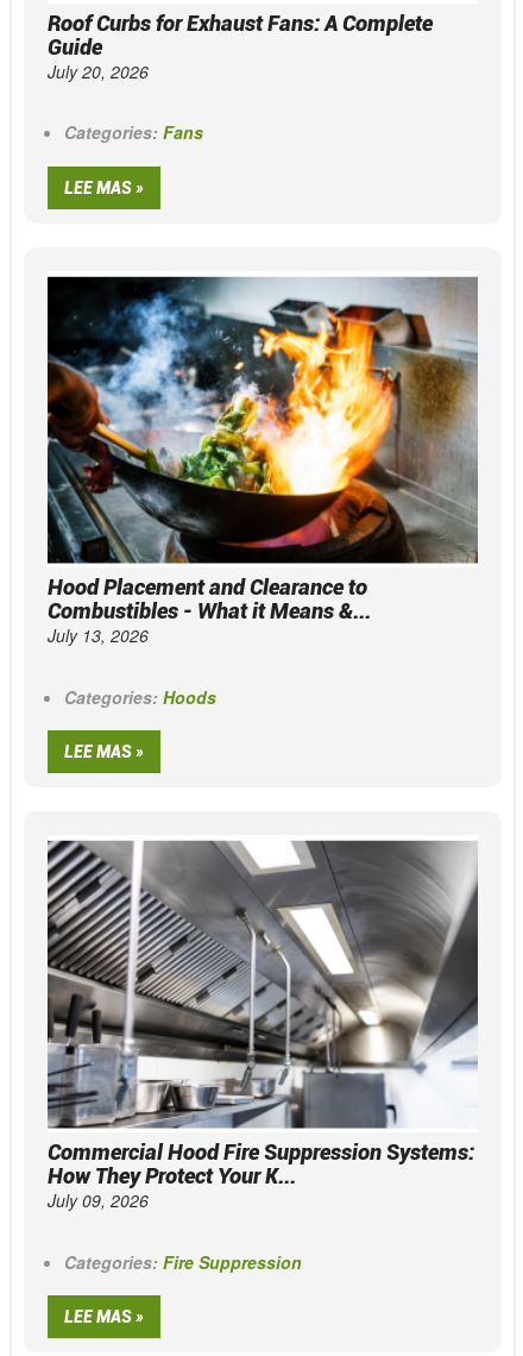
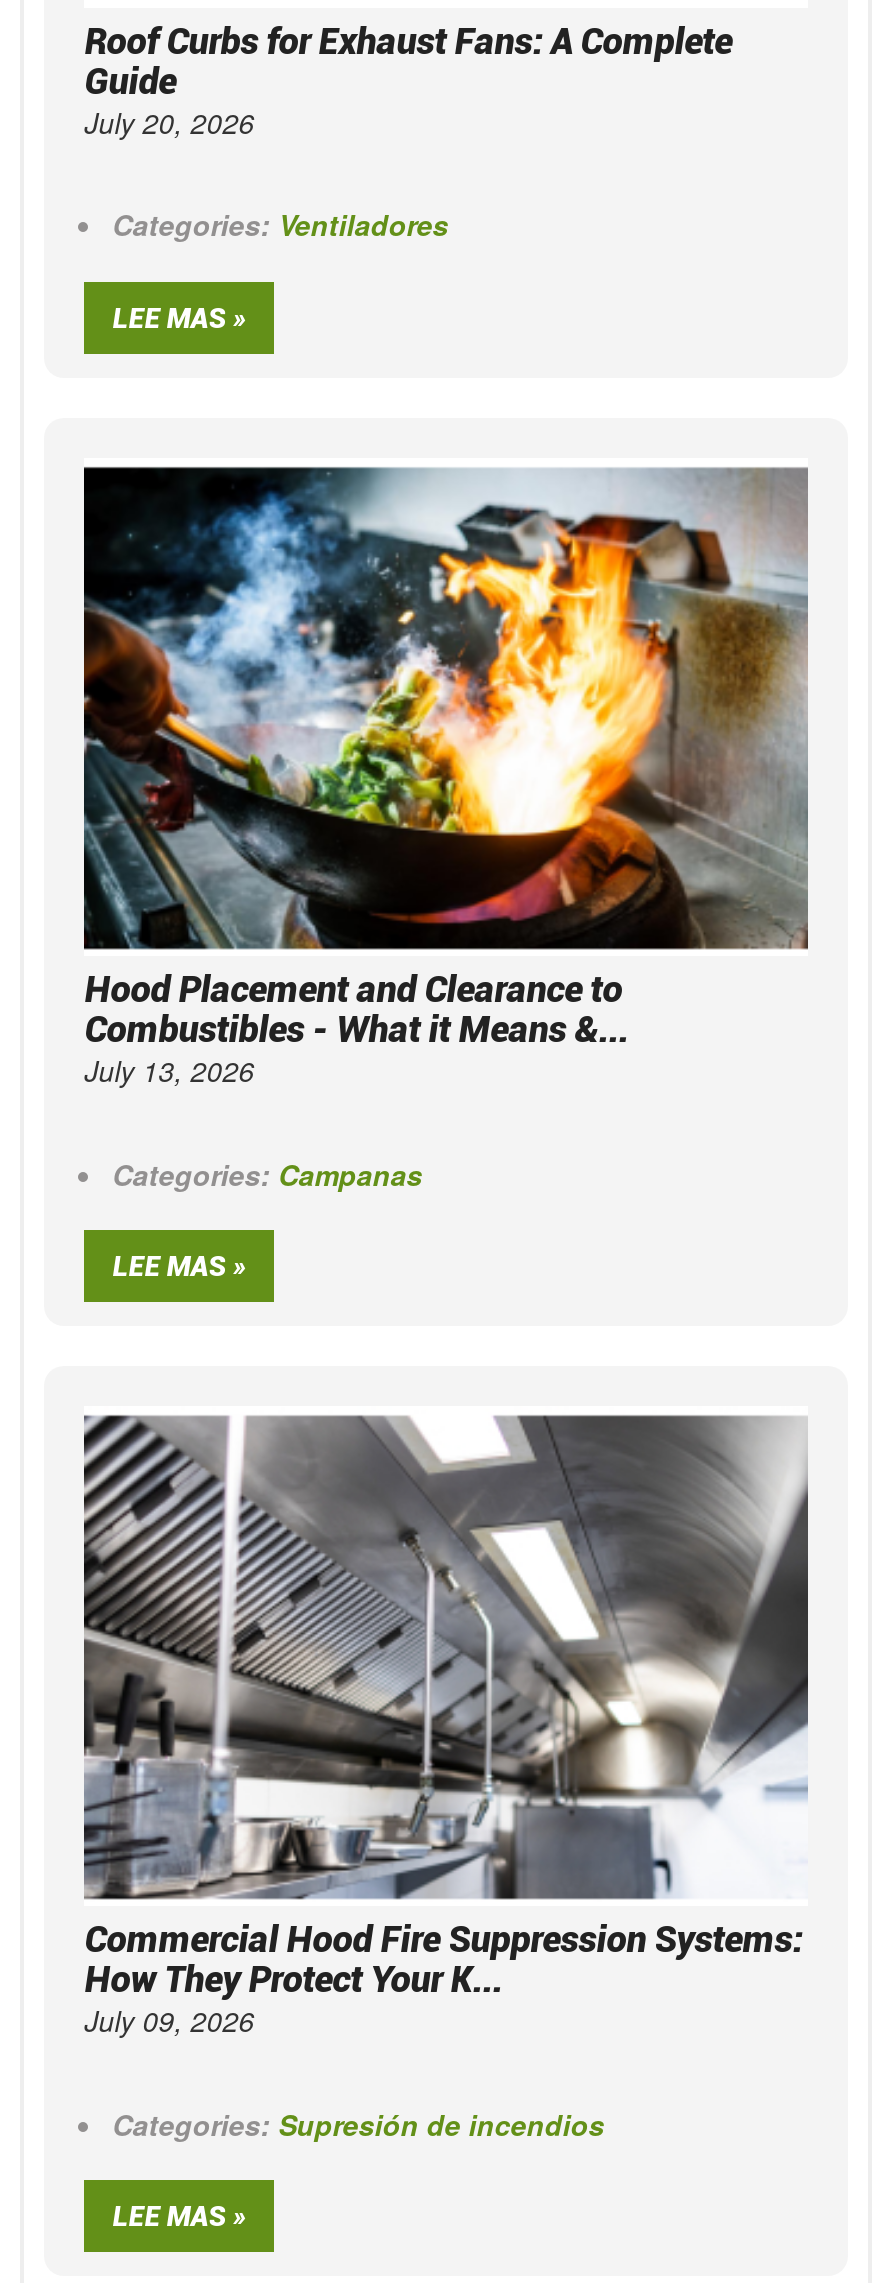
[64,120,203,144] Categories: Fans -> [112,204,448,244] Categories: Ventiladores
[64,685,217,709] Categories: Hoods -> [112,1154,422,1194] Categories: Campanas
[64,1250,302,1274] Categories: Fire Suppression -> [112,2103,604,2143] Categories: Supresión de incendios

